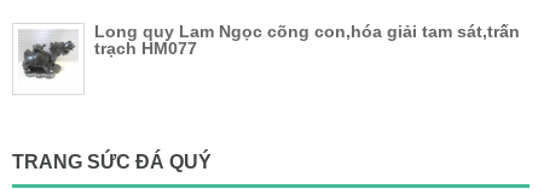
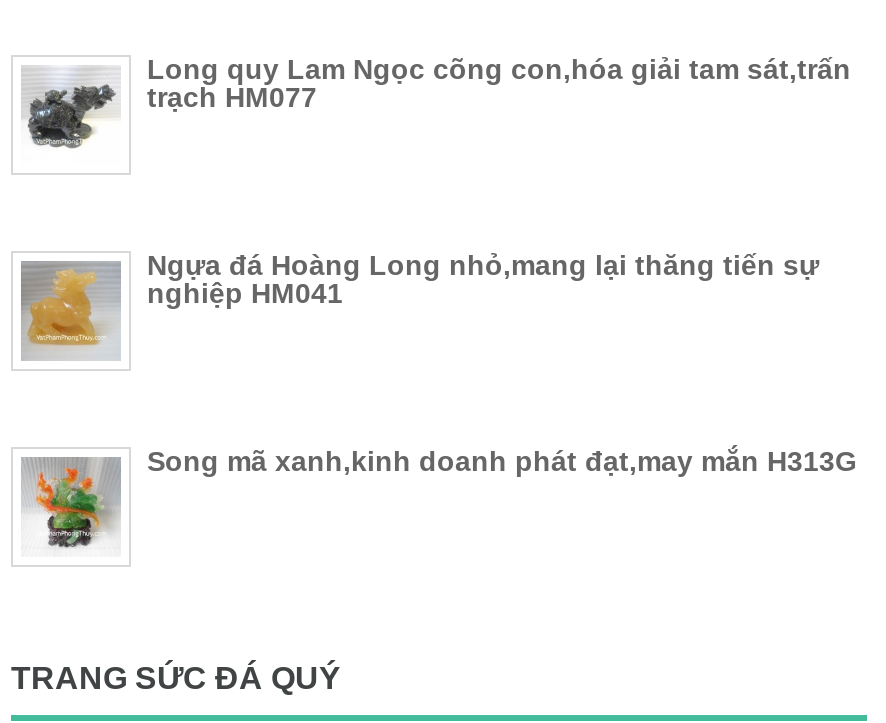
none -> [19,248,819,361] [image] | Ngựa đá Hoàng Long nhỏ,mang lại thăng tiến sự | nghiệp HM041
none -> [23,444,857,551] [image] | Song mã xanh,kinh doanh phát đạt,may mắn H313G

